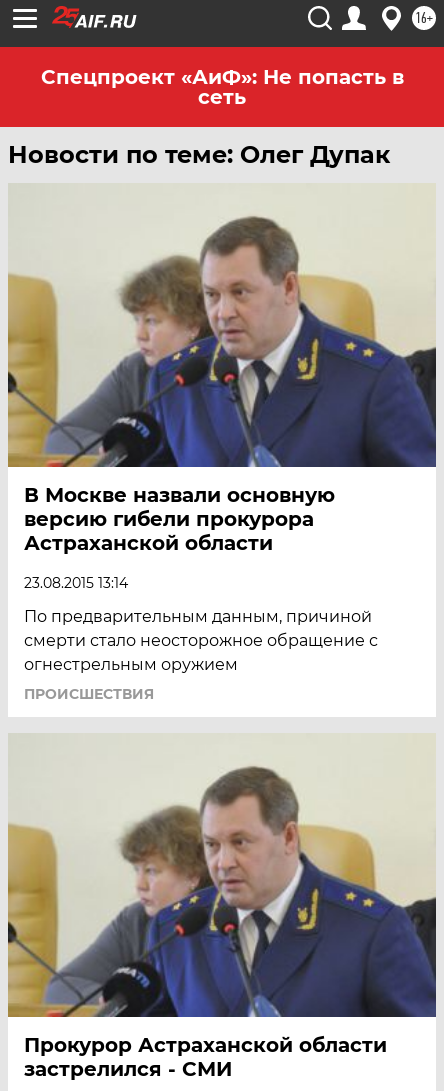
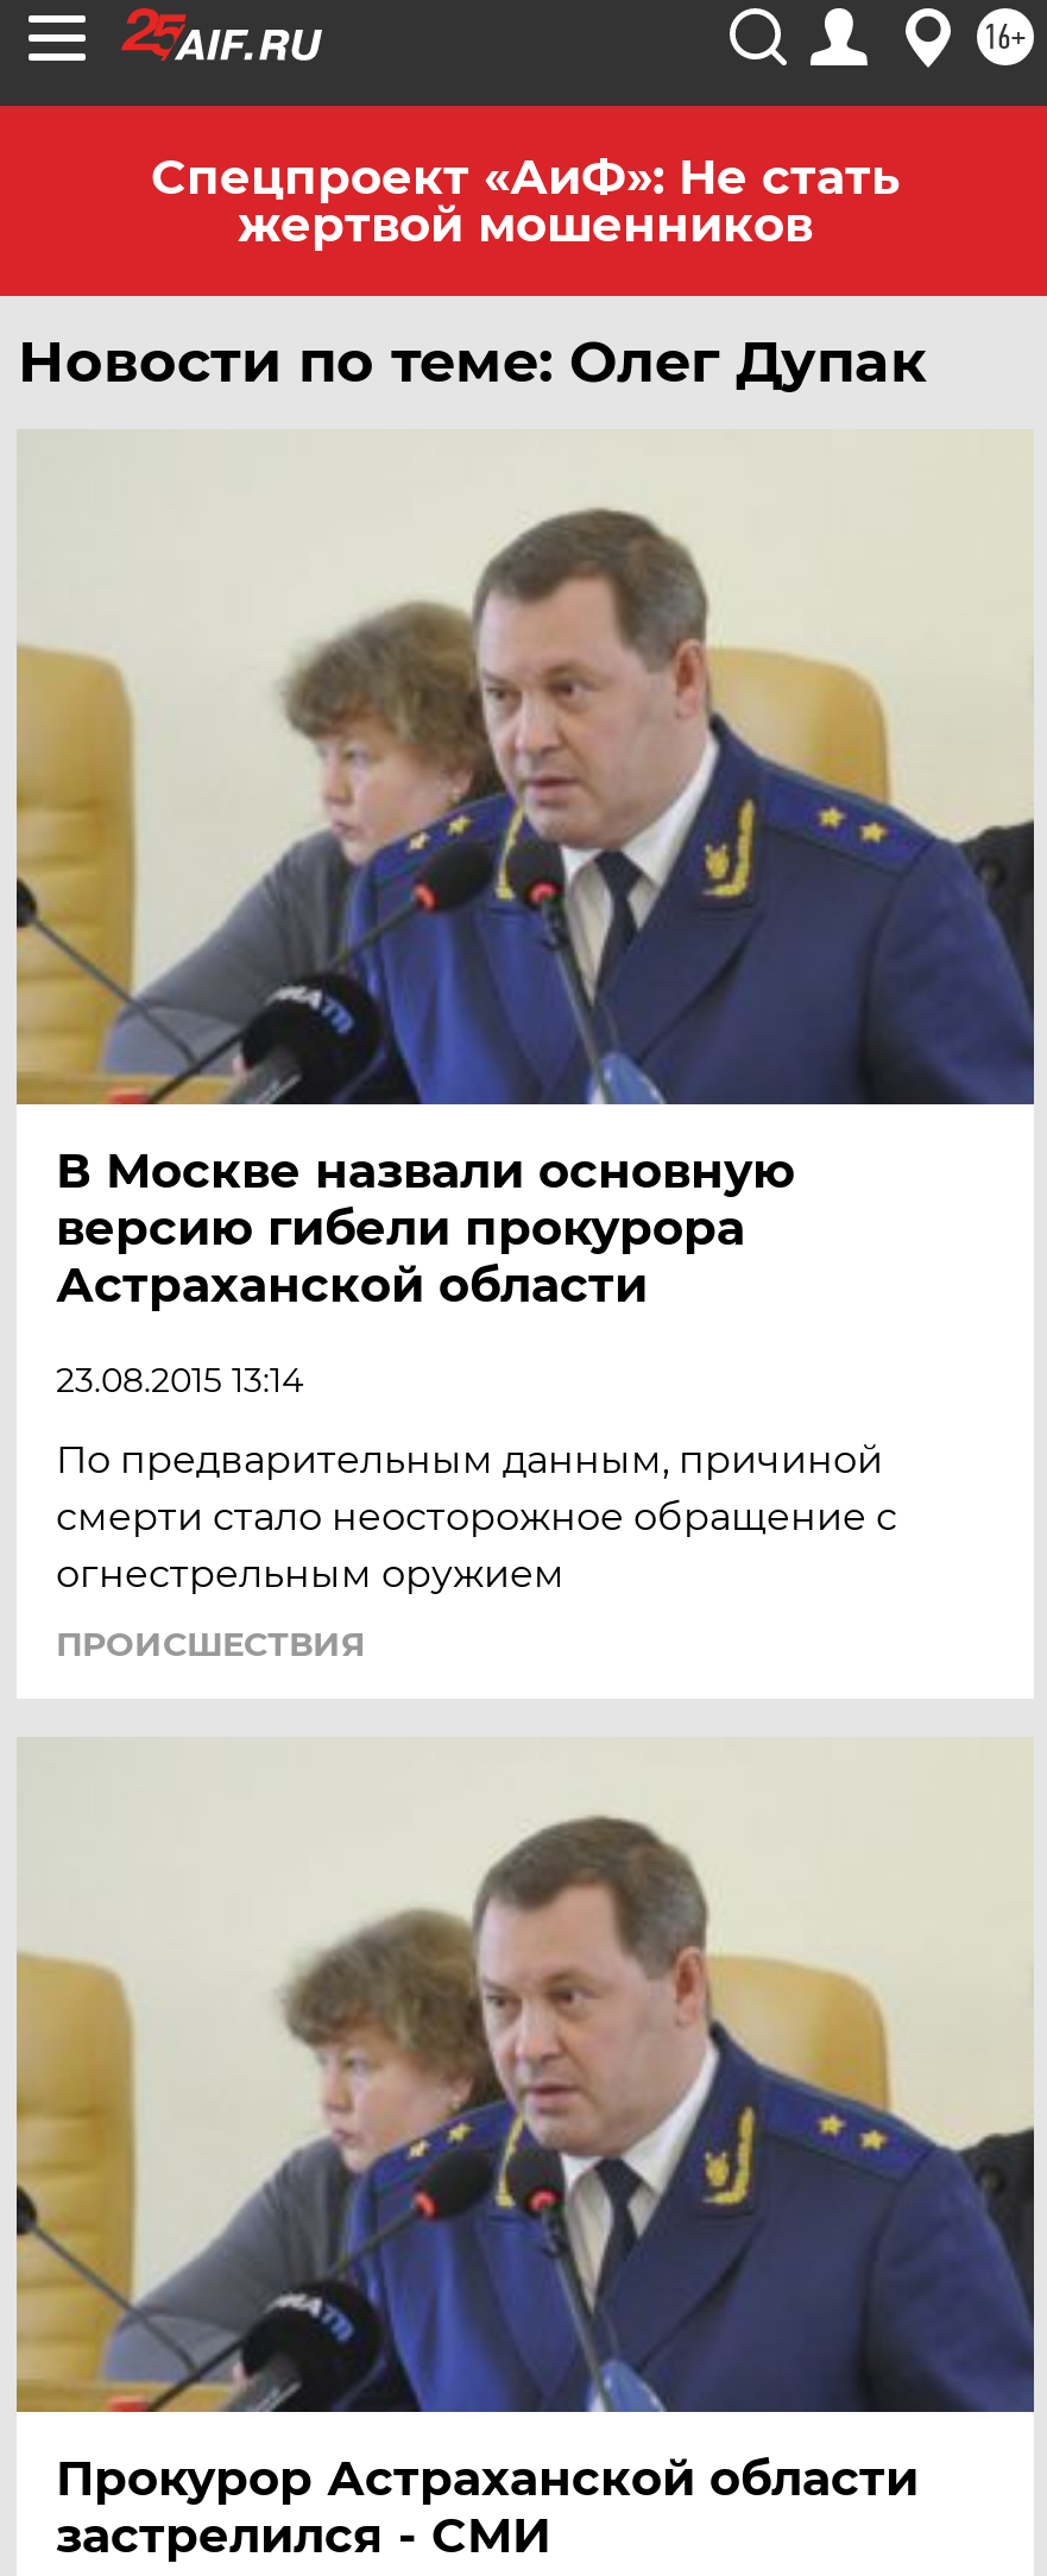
[40,65,403,109] Спецпроект «АиФ»: Не попасть в | сеть -> [151,149,900,253] Спецпроект «АиФ»: Не стать | жертвой мошенников

